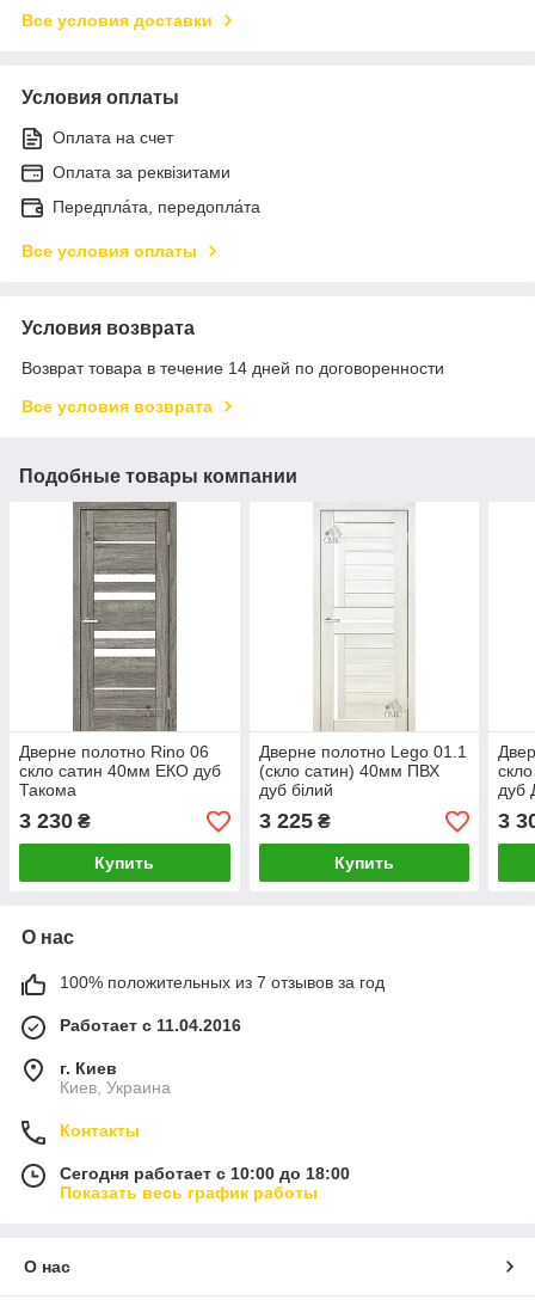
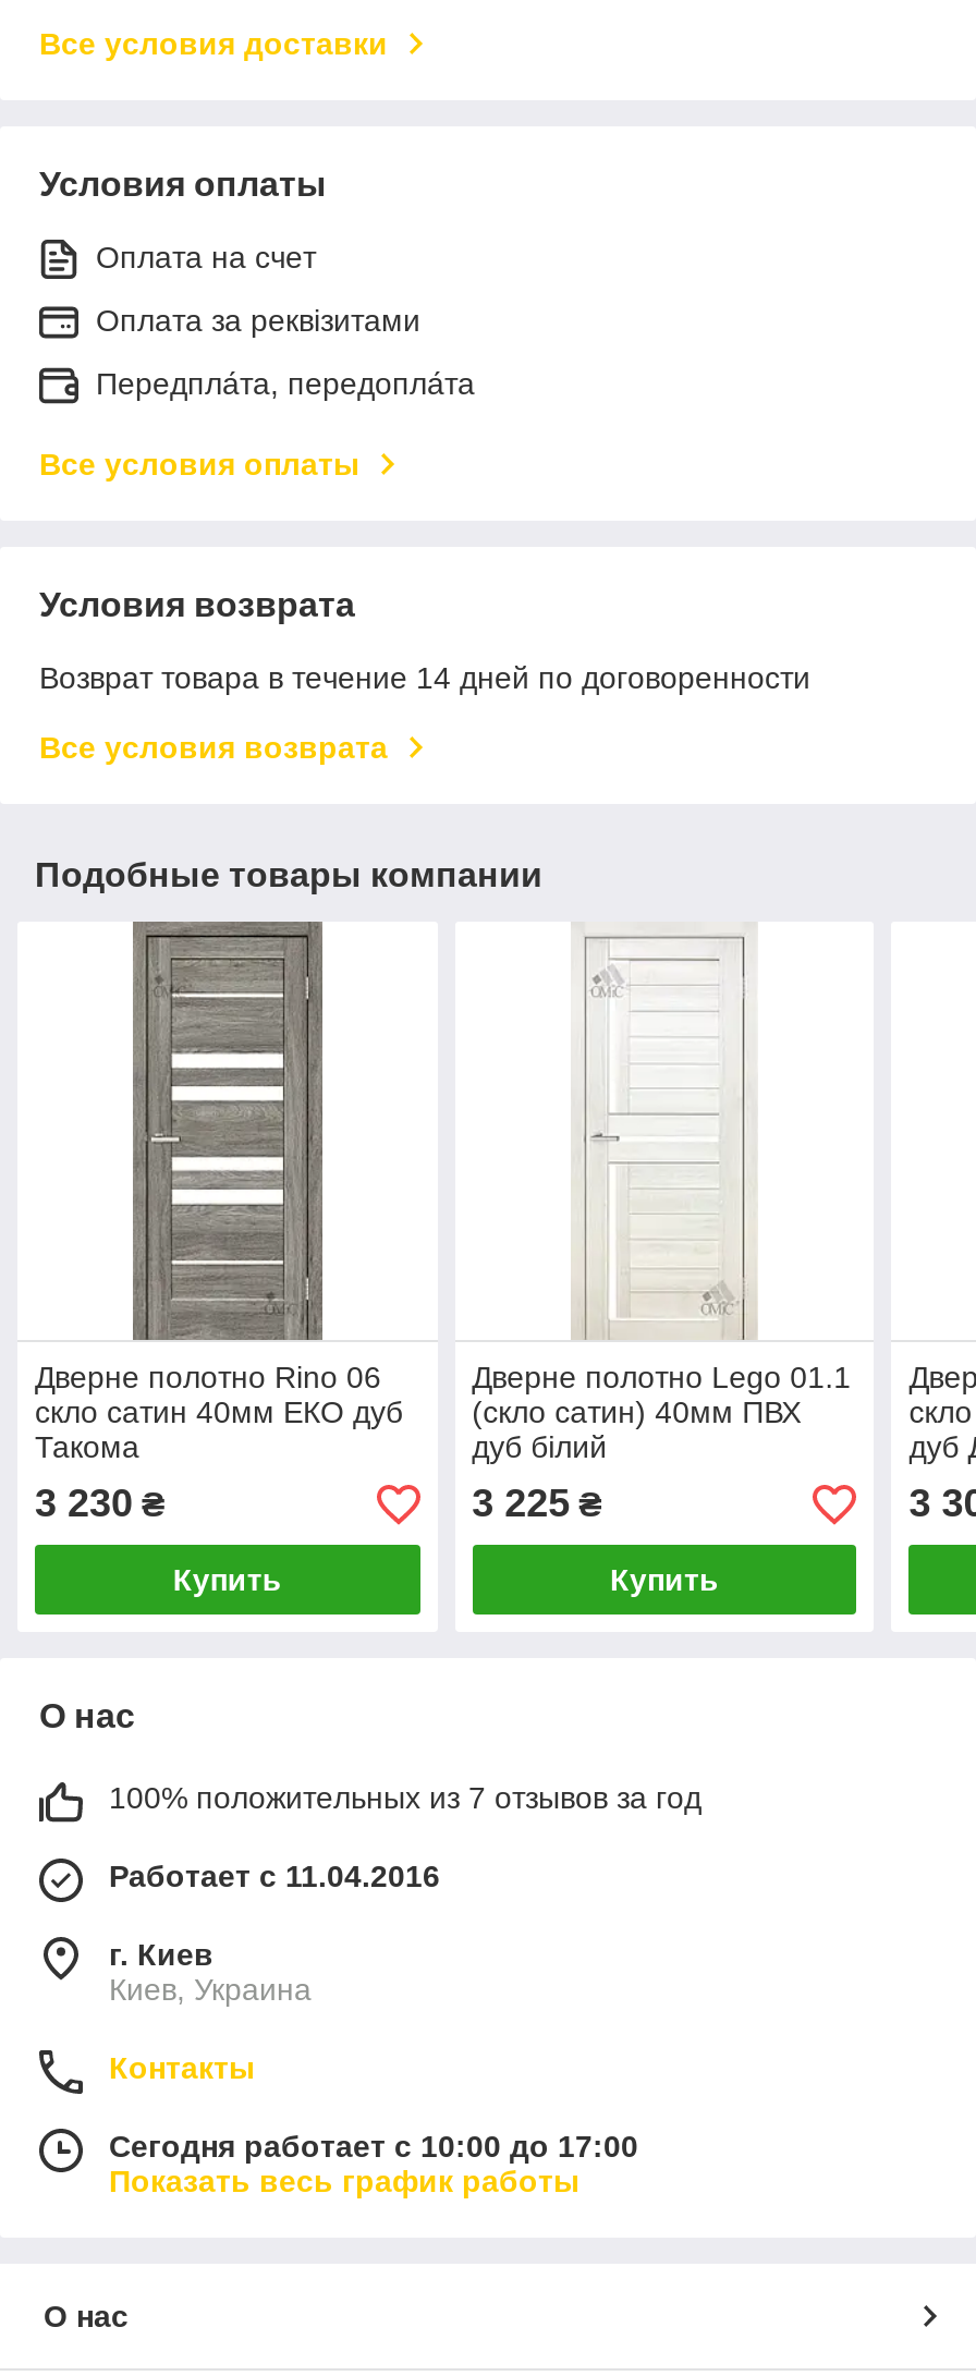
[60,1164,350,1183] Сегодня работает с 10:00 до 18:00 -> [109,2130,638,2164] Сегодня работает с 10:00 до 17:00

